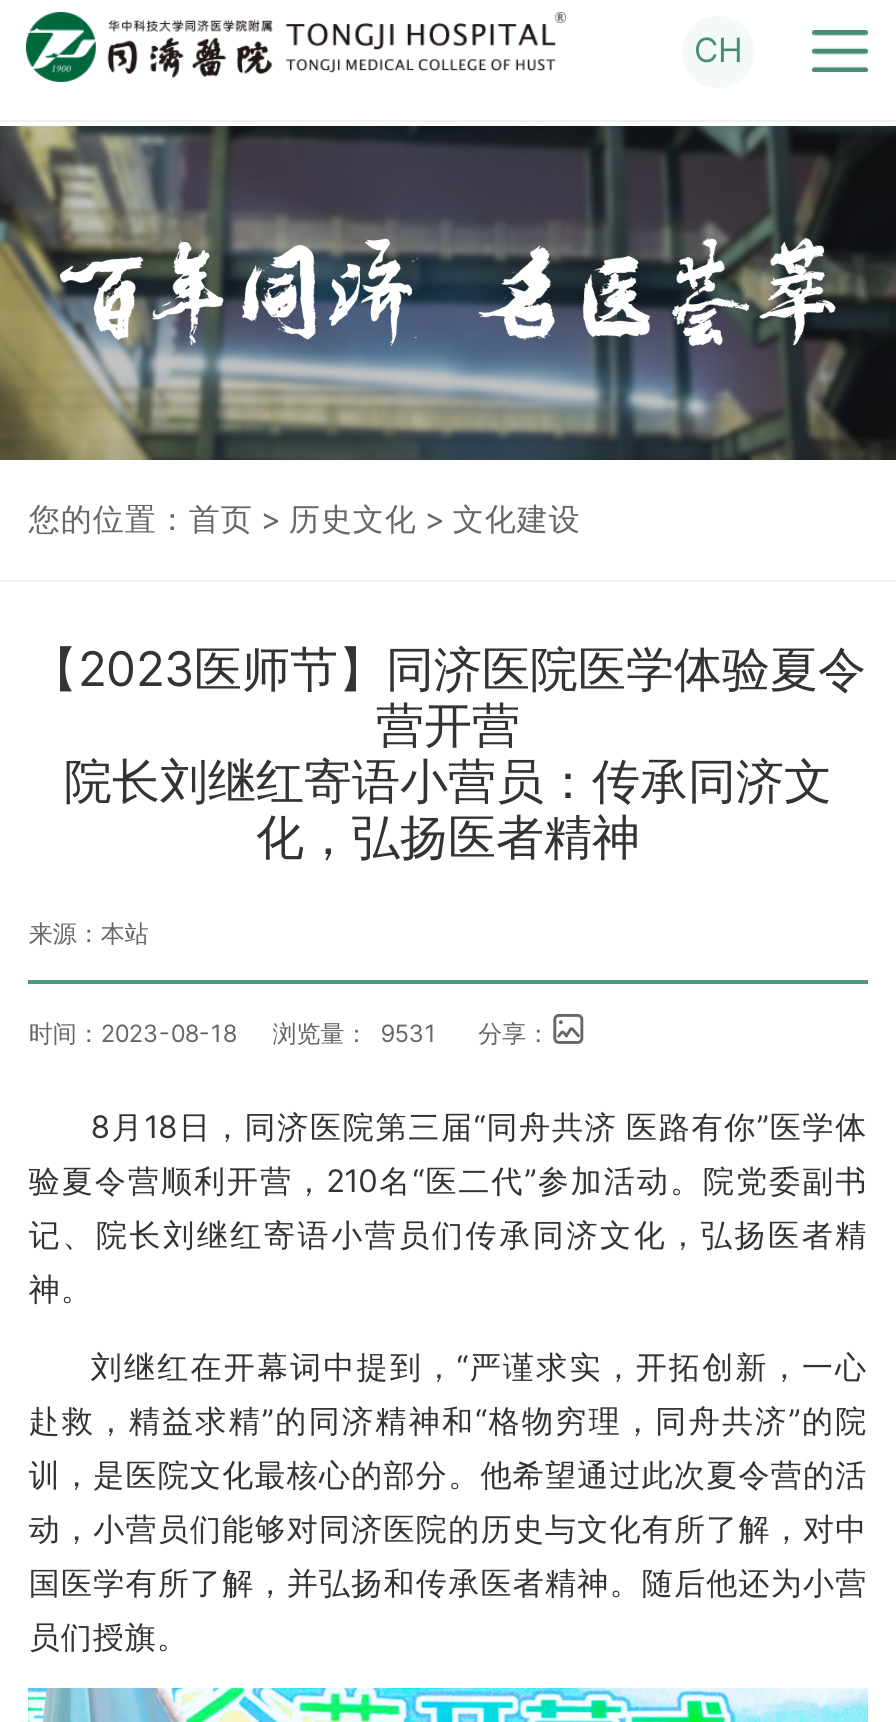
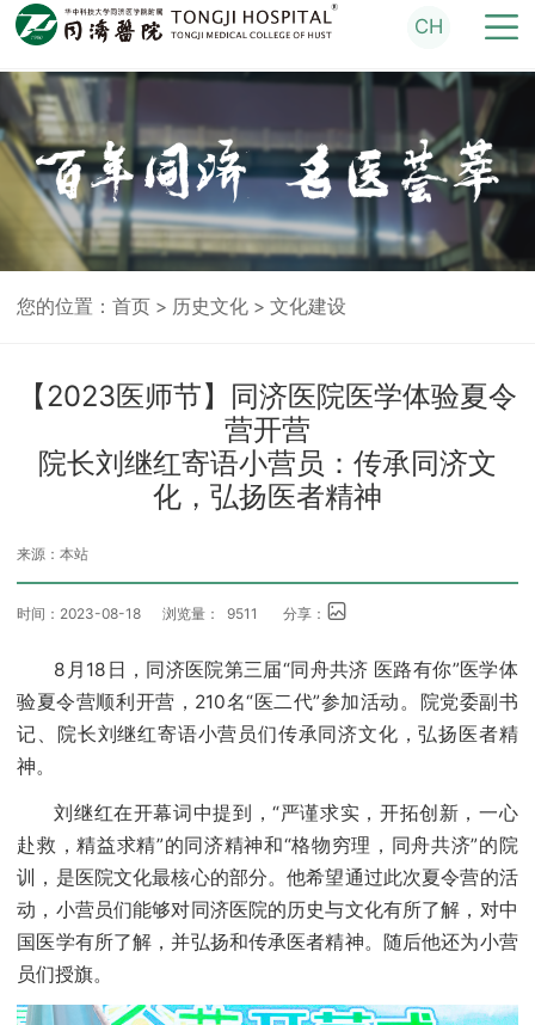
[29,1018,550,1048] 时间：2023-08-18 浏览量： 9531 分享： -> [17,604,326,622] 时间：2023-08-18 浏览量： 9511 分享：

